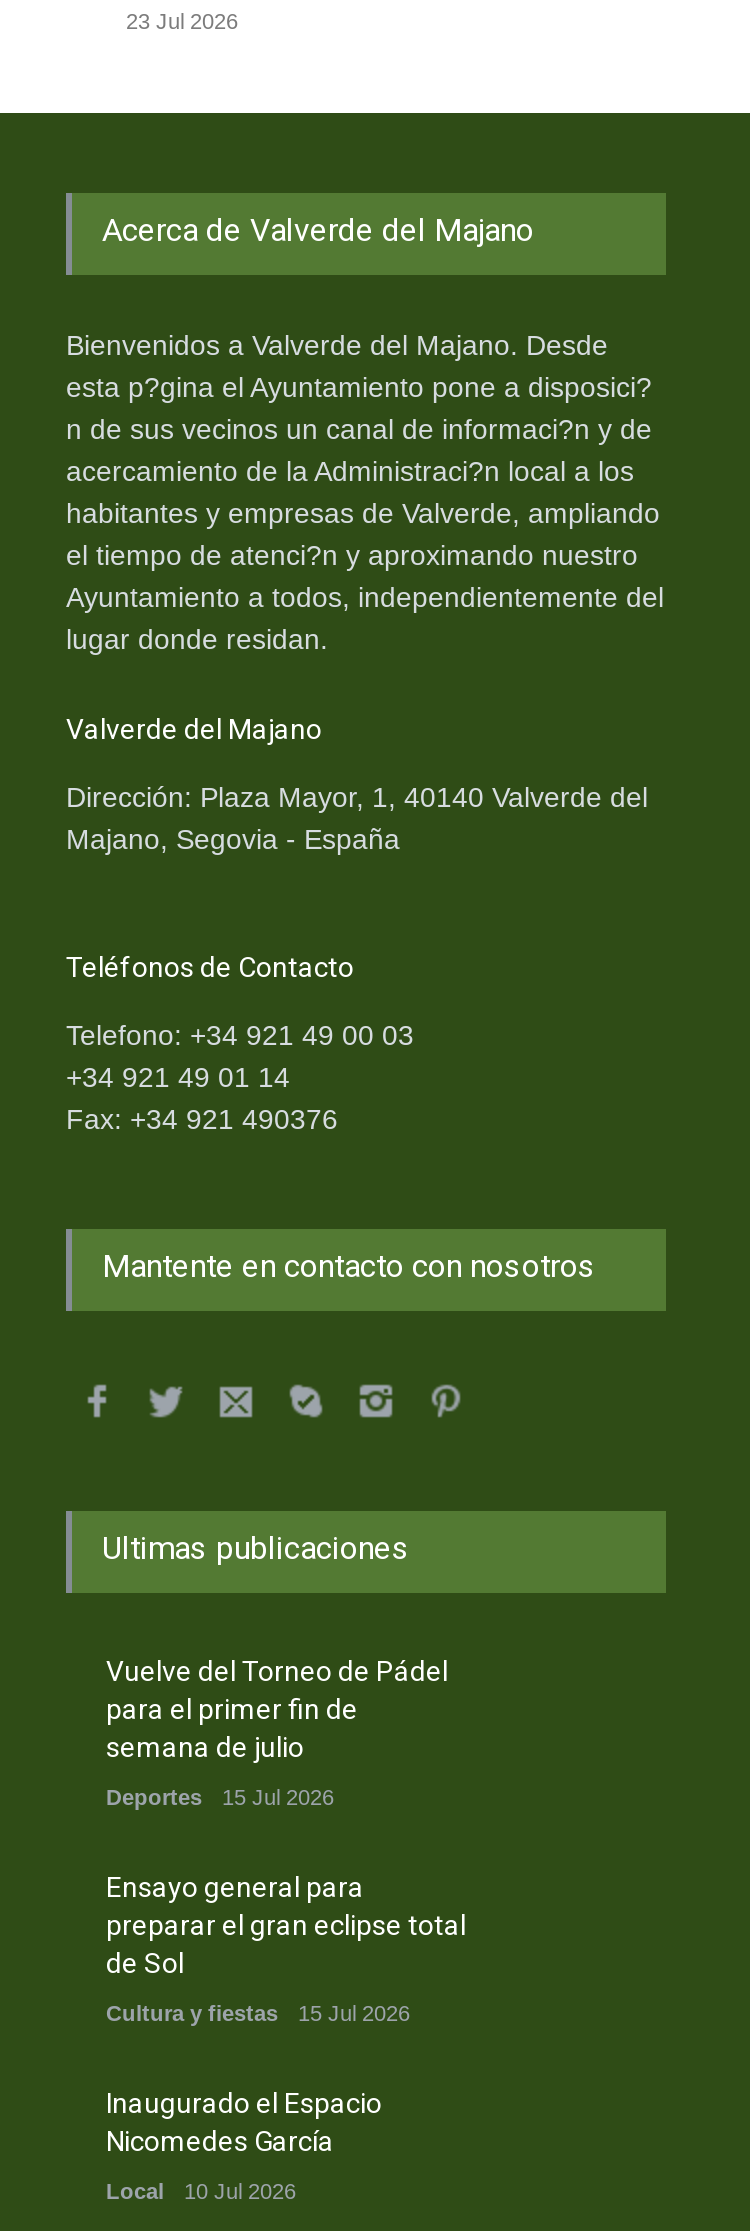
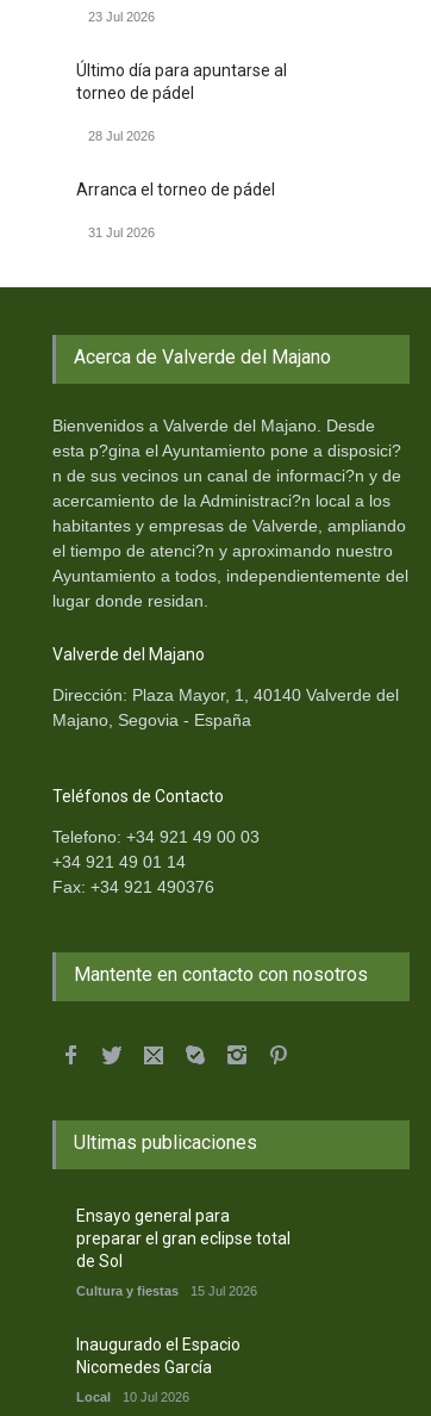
none -> [76,60,287,239] Último día para apuntarse al | torneo de pádel | 28 Jul 2026 | Arranca el torneo de pádel | 31 Jul 2026
moved [66,210,664,1566] -> [52,345,408,1153]: Acerca de Valverde del Majano | Bienvenidos a Valverde del Majano. Desde | esta p?gina el Ayuntamiento pone a disposici? | ... | Mantente en contacto con nosotros | Ultimas publicaciones
[106,1654,448,1808] Vuelve del Torneo de Pádel | para el primer fin de | semana de julio | Deportes | 15 Jul 2026 -> none

